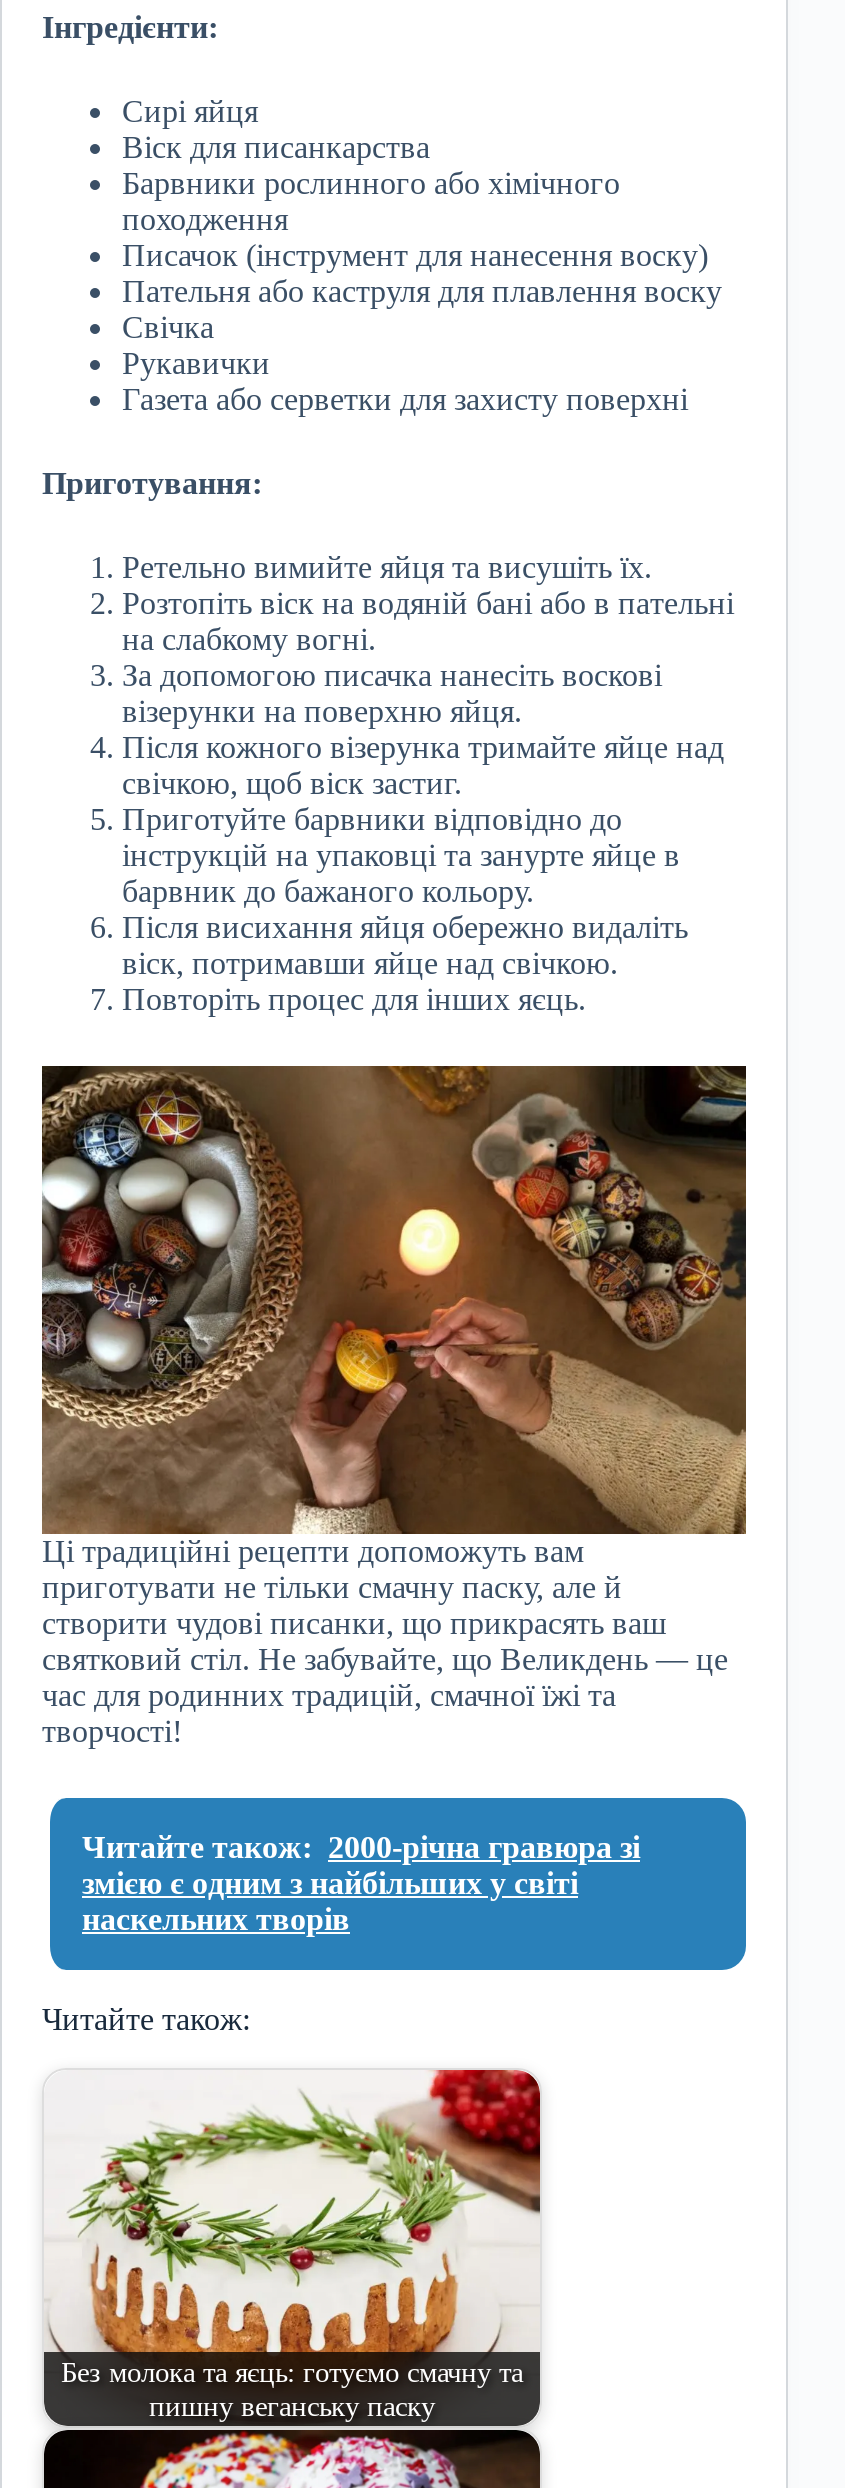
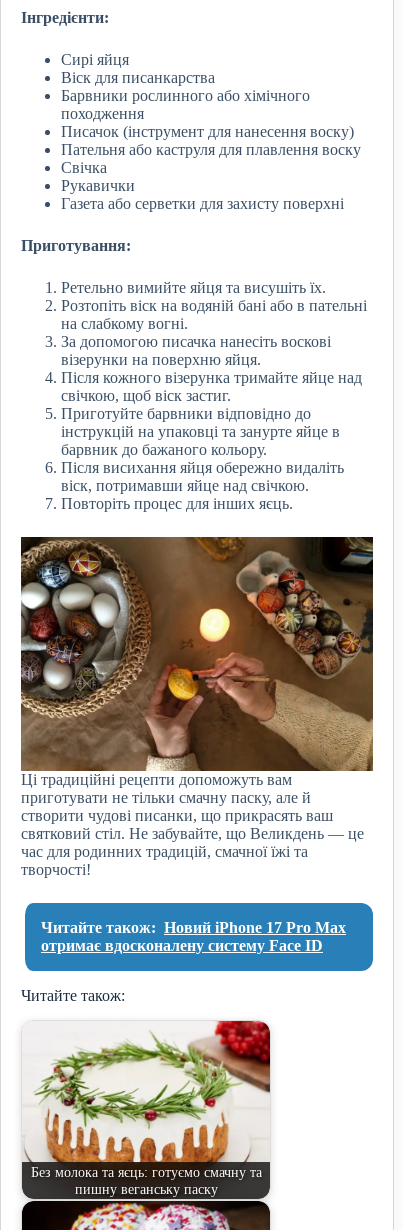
[82,1831,640,1937] Читайте також: 2000-річна гравюра зі | змією є одним з найбільших у світі | наскельних творів -> [41,919,346,954] Читайте також: Новий iPhone 17 Pro Max | отримає вдосконалену систему Face ID

